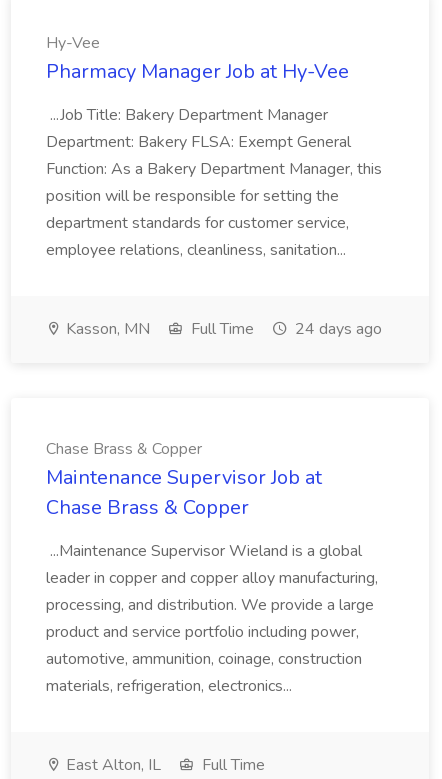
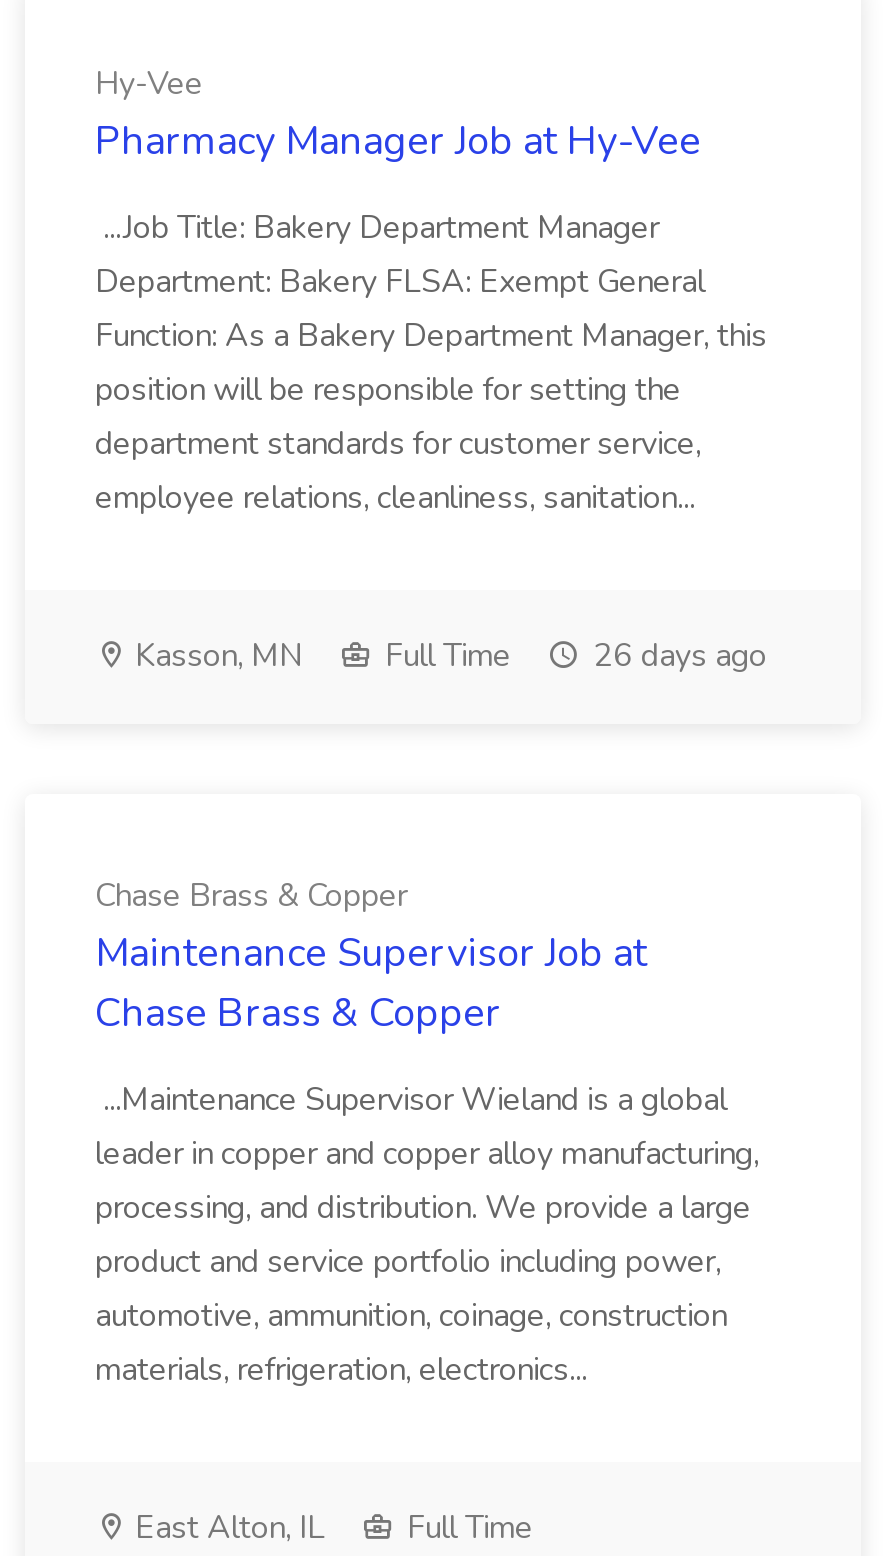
[62,318,382,340] Kasson, MN Full Time 24 days ago -> [127,634,767,678] Kasson, MN Full Time 26 days ago

